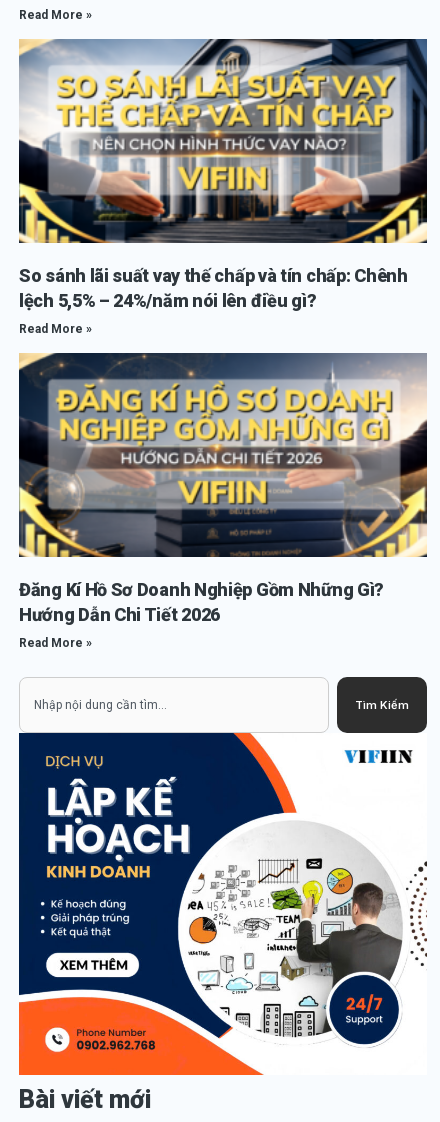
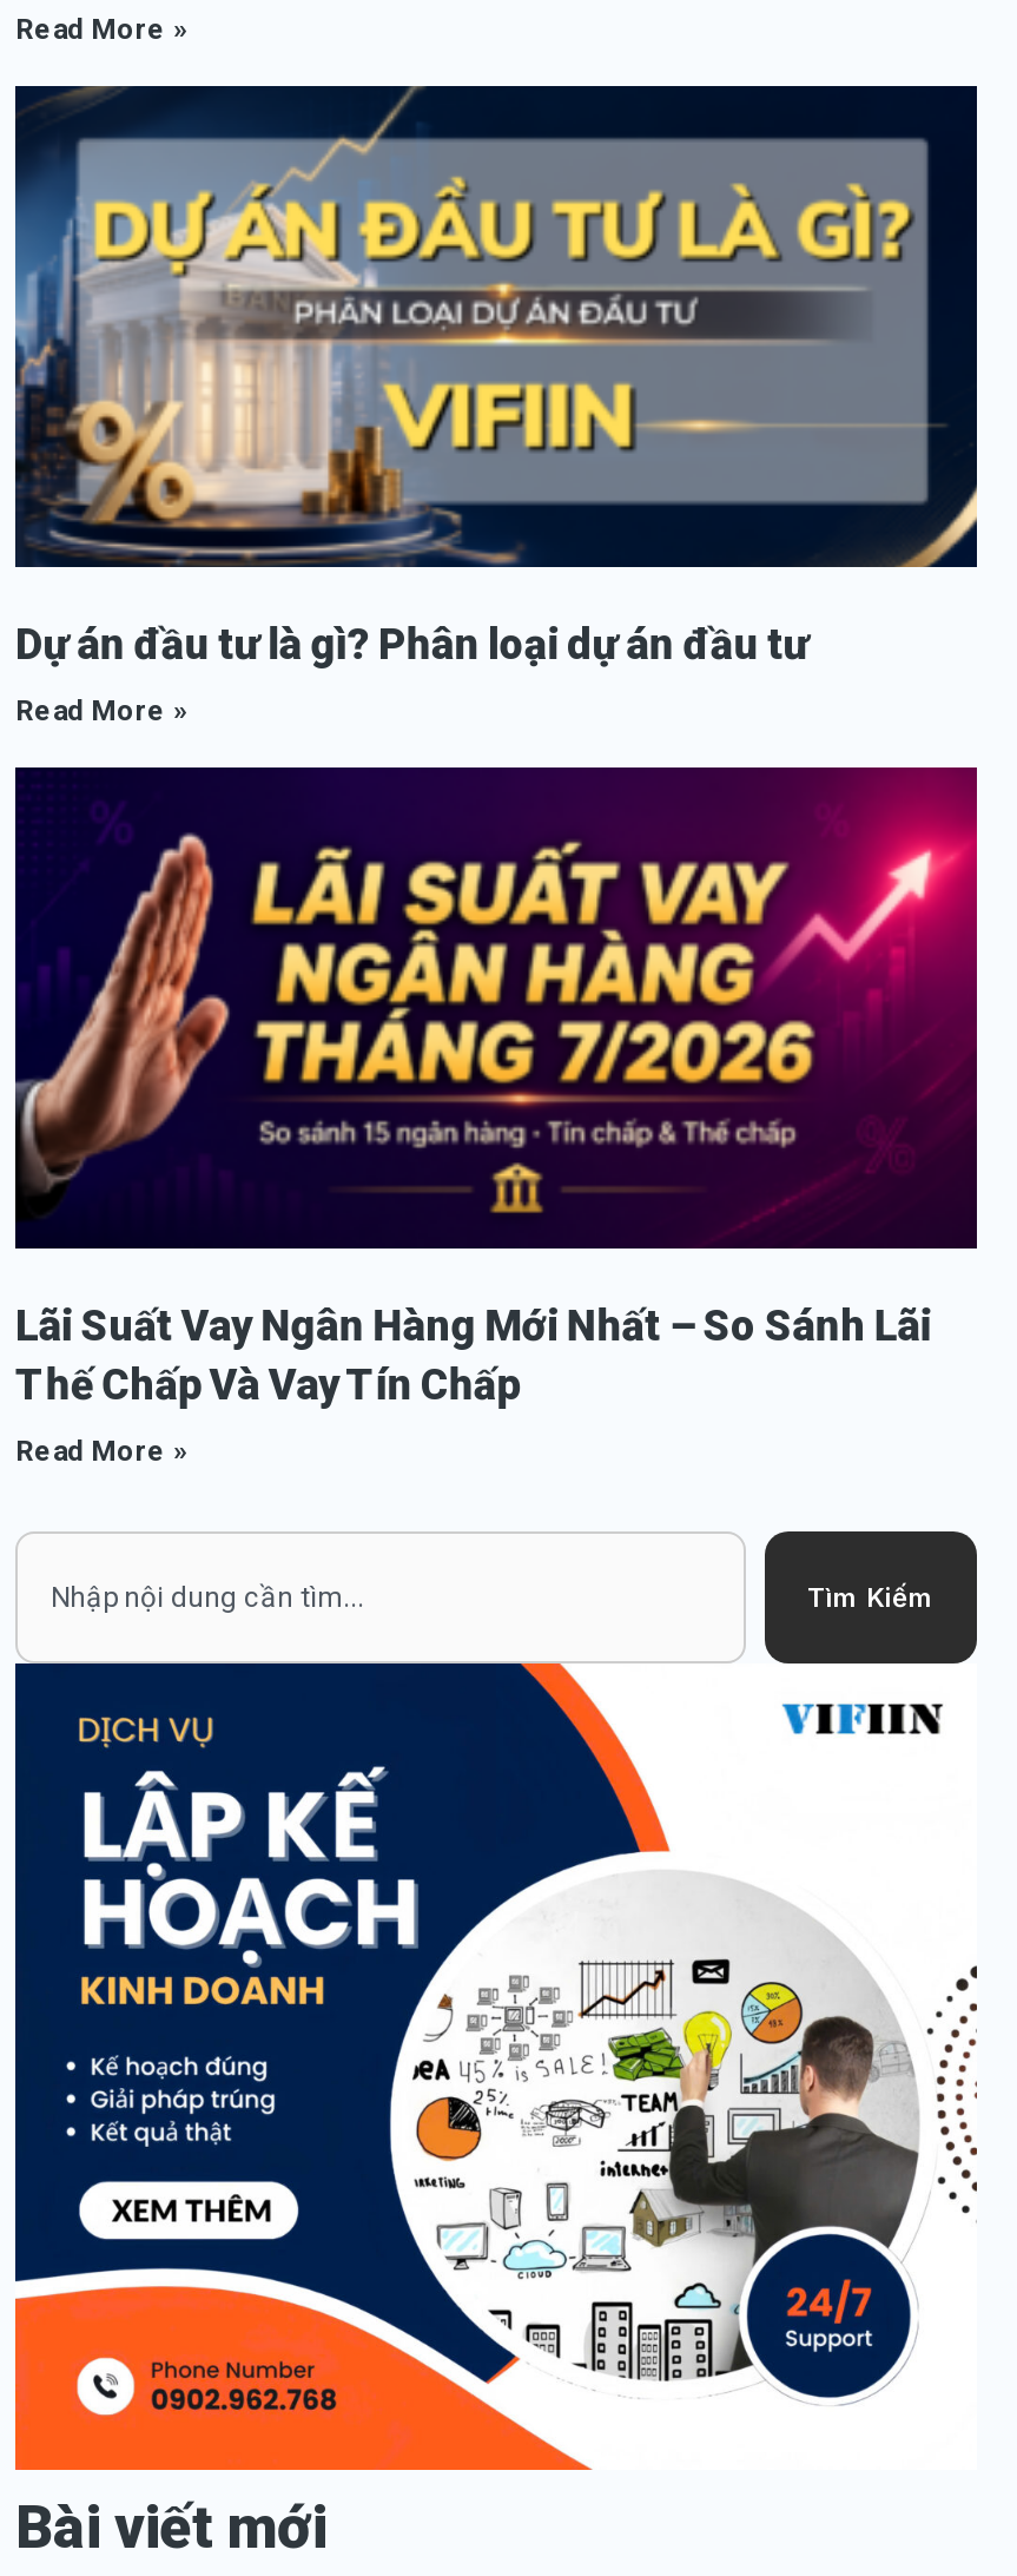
[19,38,428,311] [image] | So sánh lãi suất vay thế chấp và tín chấp: Chênh | lệch 5,5% – 24%/năm nói lên điều gì? -> [13,84,979,668] [image] | Dự án đầu tư là gì? Phân loại dự án đầu tư
[18,352,428,625] [image] | Đăng Kí Hồ Sơ Doanh Nghiệp Gồm Những Gì? | Hướng Dẫn Chi Tiết 2026 -> [13,765,979,1409] [image] | Lãi Suất Vay Ngân Hàng Mới Nhất – So Sánh Lãi | Thế Chấp Và Vay Tín Chấp

